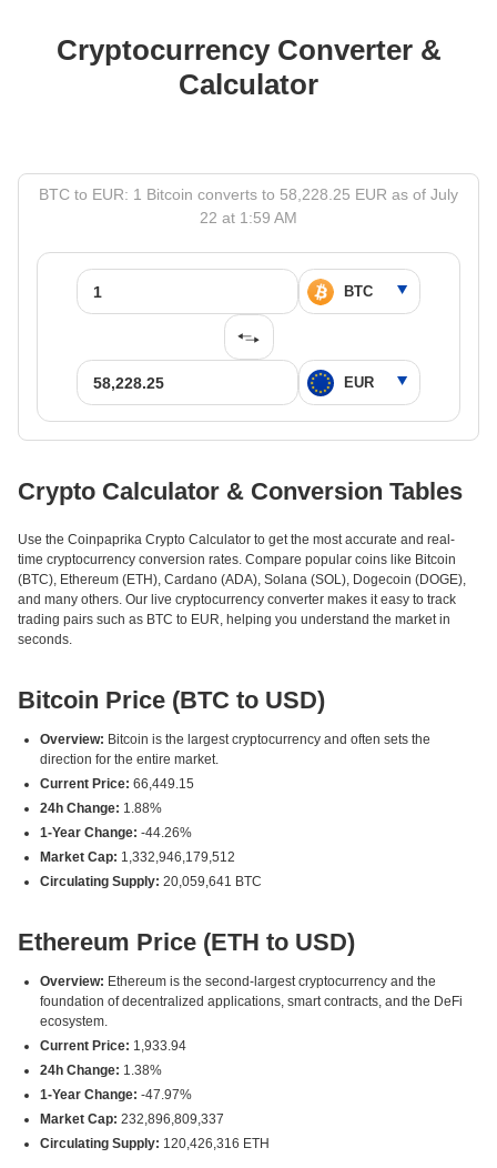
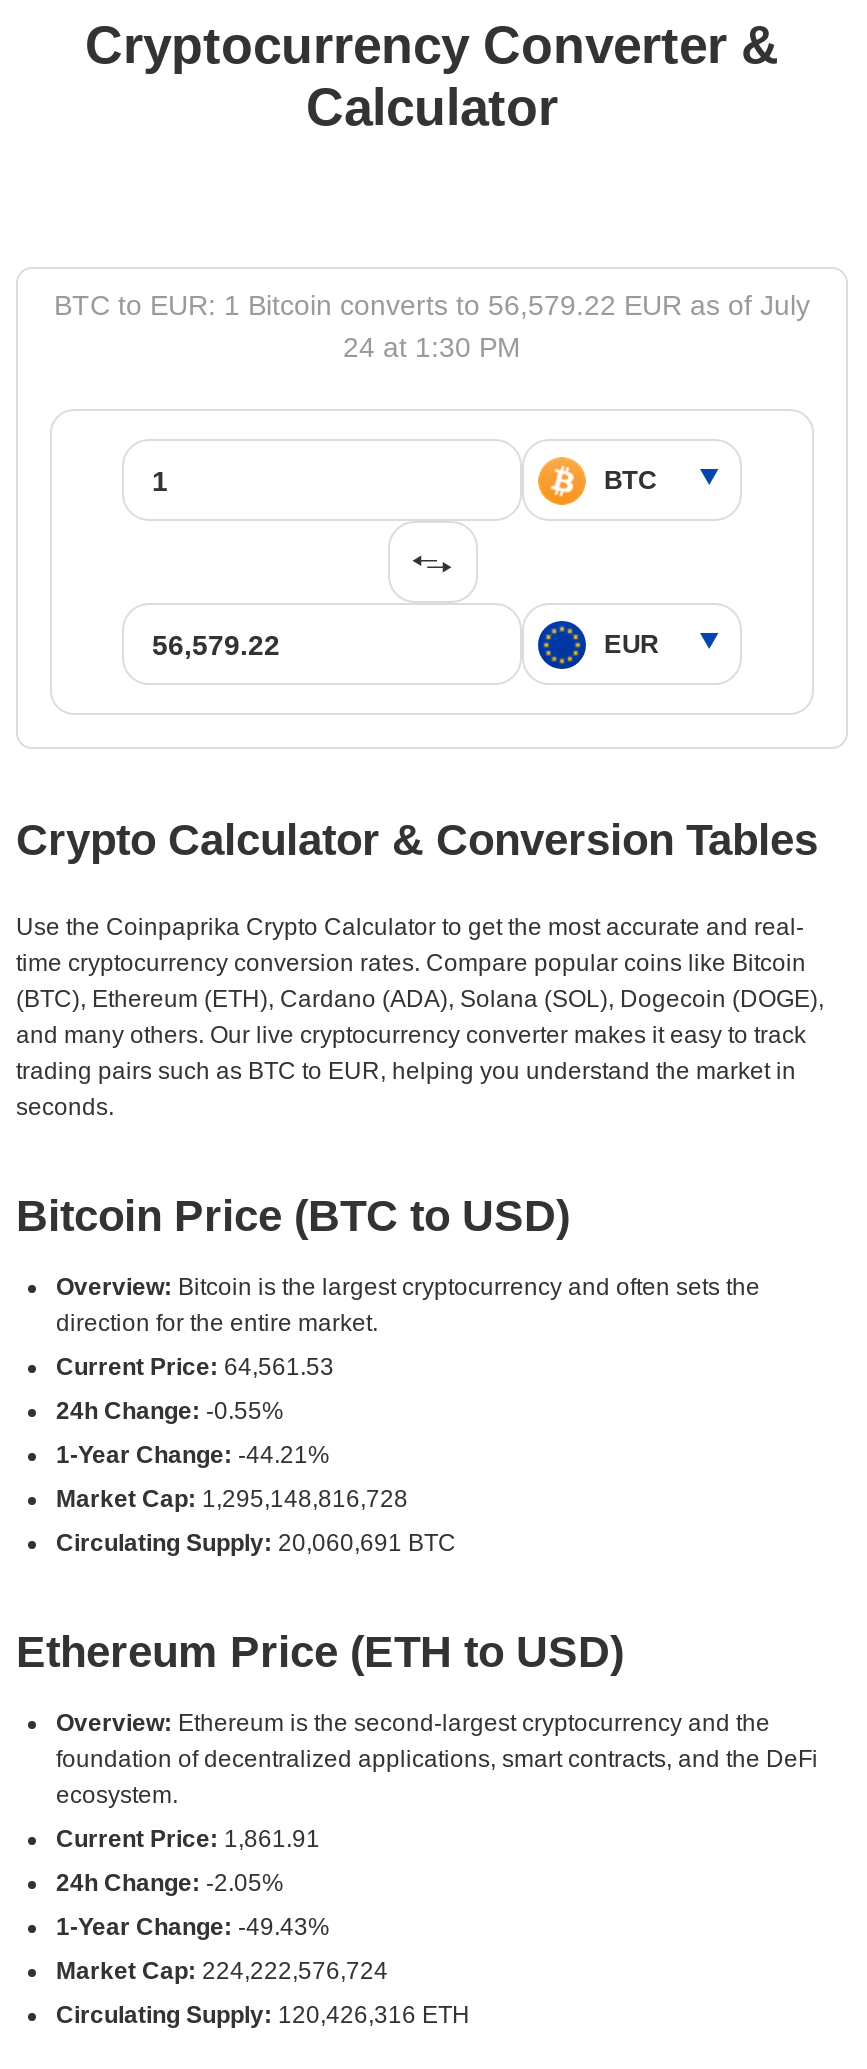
[39,185,458,203] BTC to EUR: 1 Bitcoin converts to 58,228.25 EUR as of July -> [54,289,810,321] BTC to EUR: 1 Bitcoin converts to 56,579.22 EUR as of July
[200,209,297,226] 22 at 1:59 AM -> [343,331,521,363] 24 at 1:30 PM
[40,776,194,792] Current Price: 66,449.15 -> [56,1353,334,1381] Current Price: 64,561.53
[40,801,162,816] 24h Change: 1.88% -> [56,1397,284,1425] 24h Change: -0.55%
[40,825,192,840] 1-Year Change: -44.26% -> [56,1441,330,1469] 1-Year Change: -44.21%
[40,849,235,865] Market Cap: 1,332,946,179,512 -> [56,1485,408,1513] Market Cap: 1,295,148,816,728
[40,874,262,889] Circulating Supply: 20,059,641 BTC -> [56,1529,456,1557] Circulating Supply: 20,060,691 BTC
[40,1038,186,1054] Current Price: 1,933.94 -> [56,1825,320,1853] Current Price: 1,861.91
[40,1063,162,1078] 24h Change: 1.38% -> [56,1869,284,1897] 24h Change: -2.05%
[40,1087,192,1102] 1-Year Change: -47.97% -> [56,1913,330,1941] 1-Year Change: -49.43%
[40,1111,224,1127] Market Cap: 232,896,809,337 -> [56,1957,388,1985] Market Cap: 224,222,576,724

